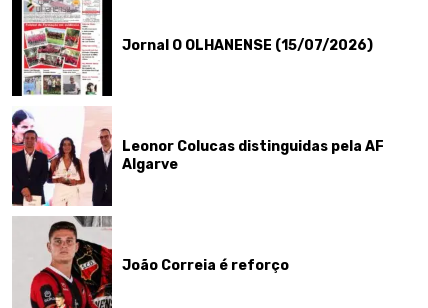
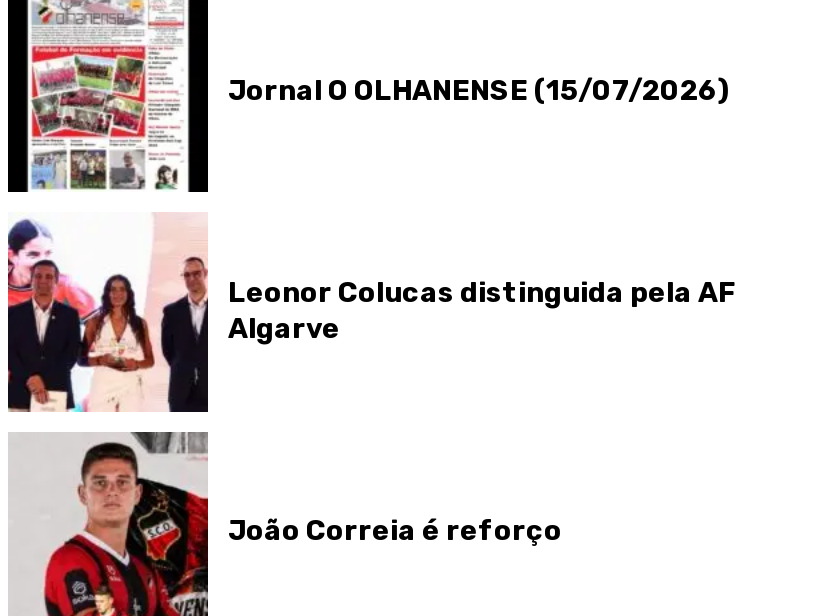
[122,138,384,155] Leonor Colucas distinguidas pela AF -> [228,276,736,310] Leonor Colucas distinguida pela AF

